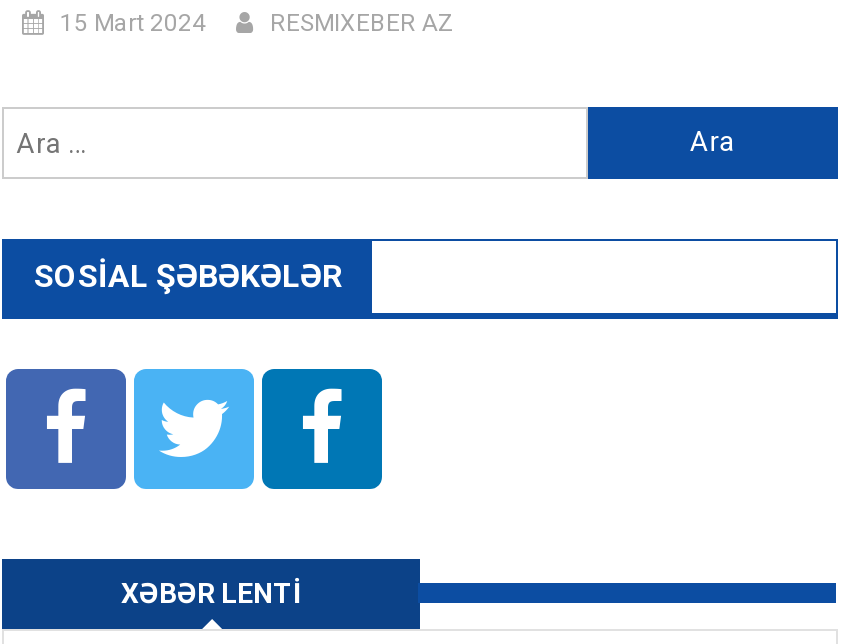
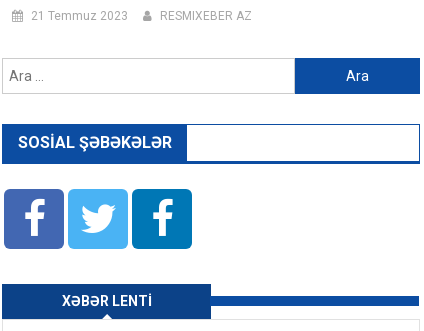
[60,9,206,37] 15 Mart 2024 -> [31,9,128,23] 21 Temmuz 2023

